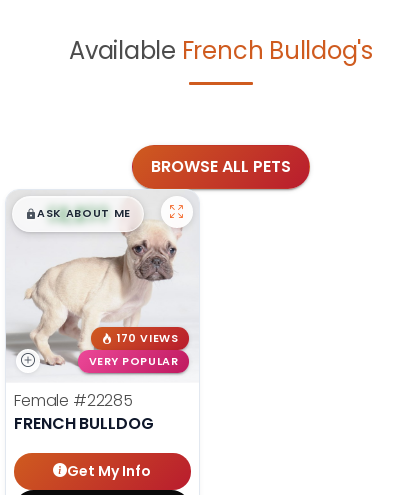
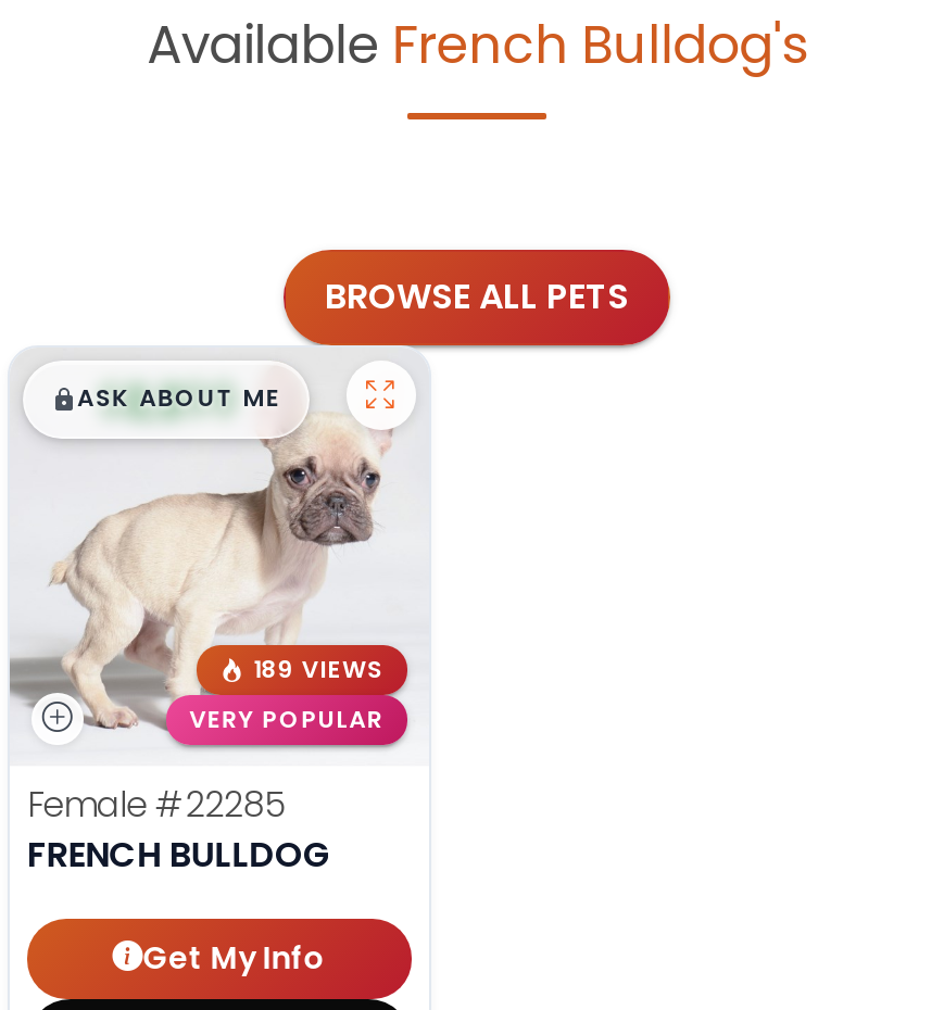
[117,331,178,346] 170 VIEWS -> [254,654,384,687] 189 VIEWS

